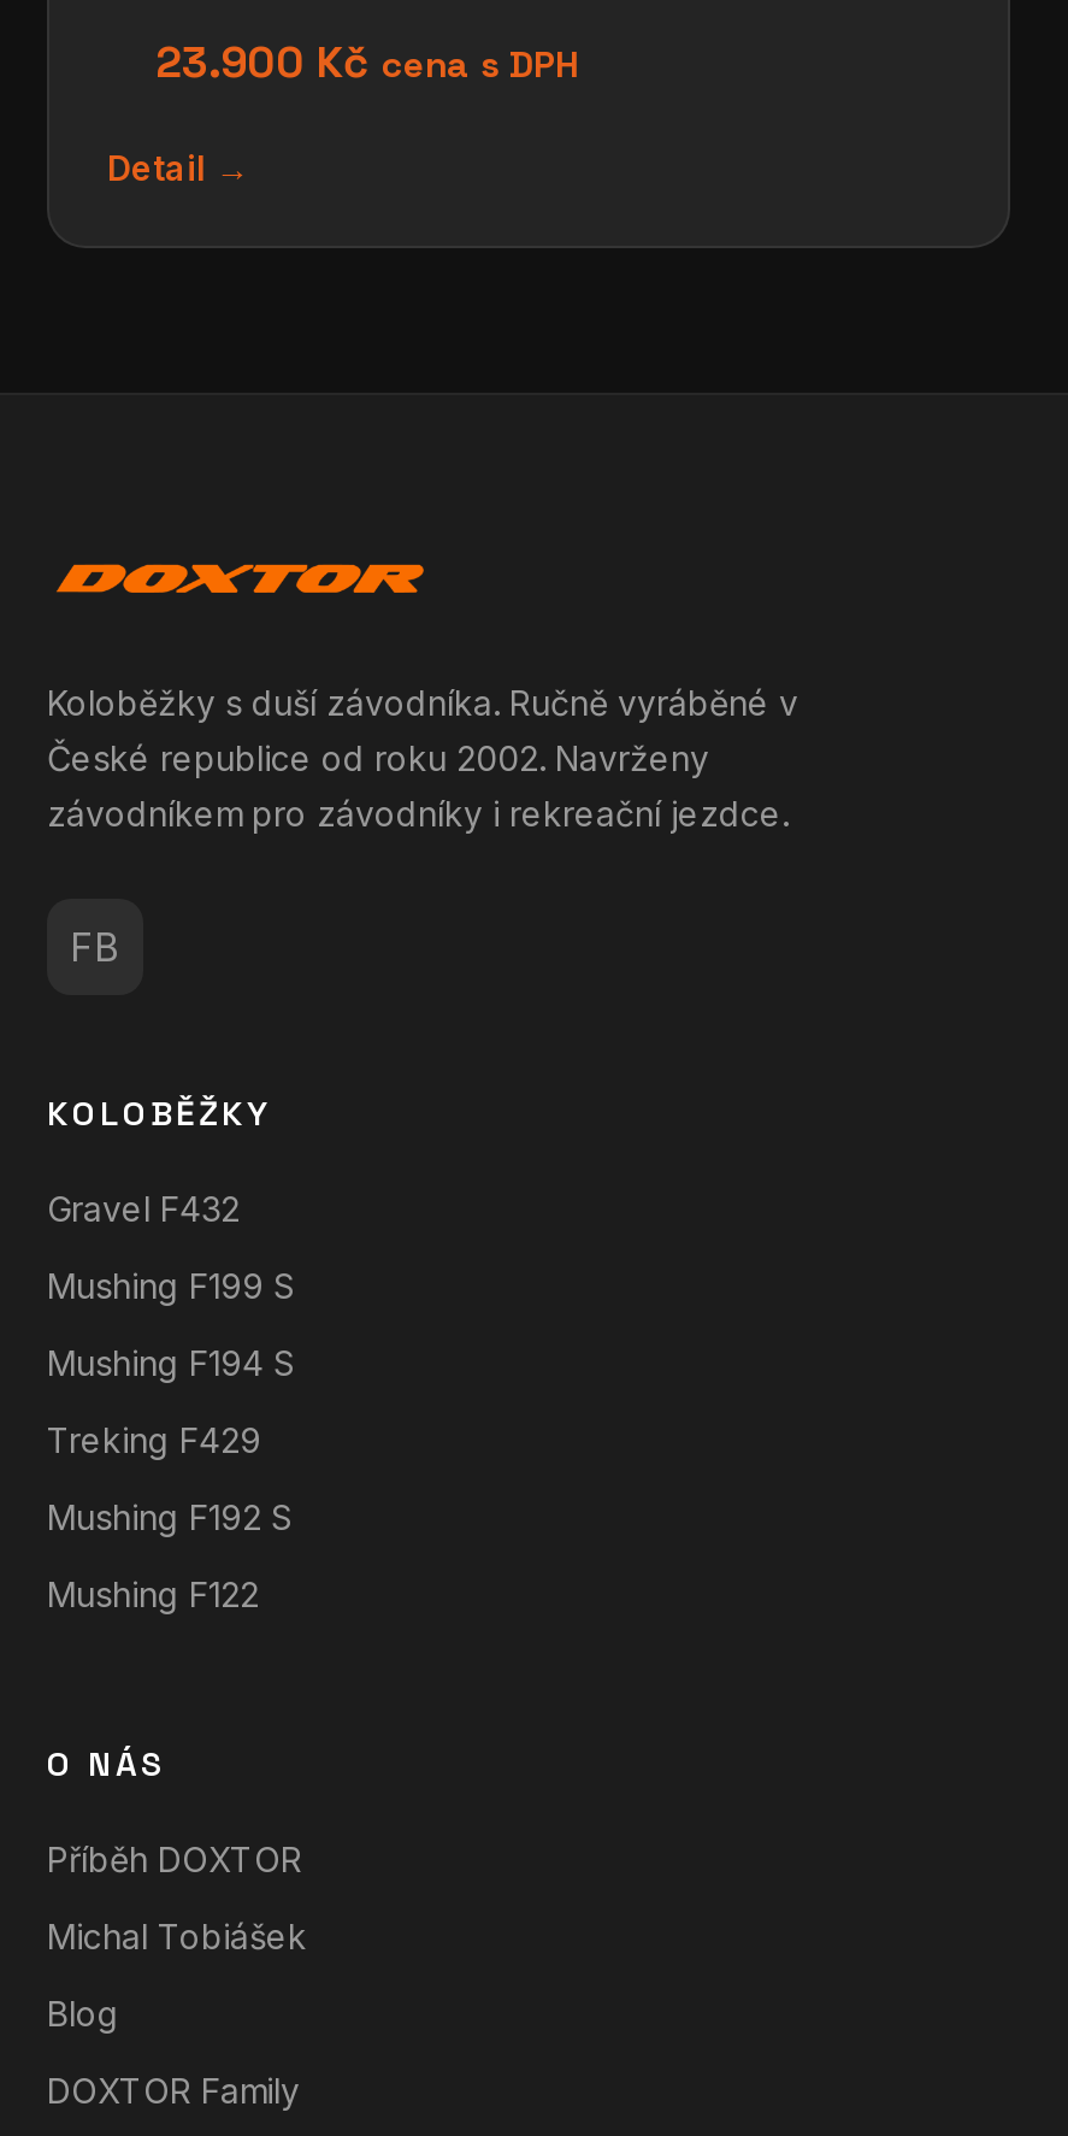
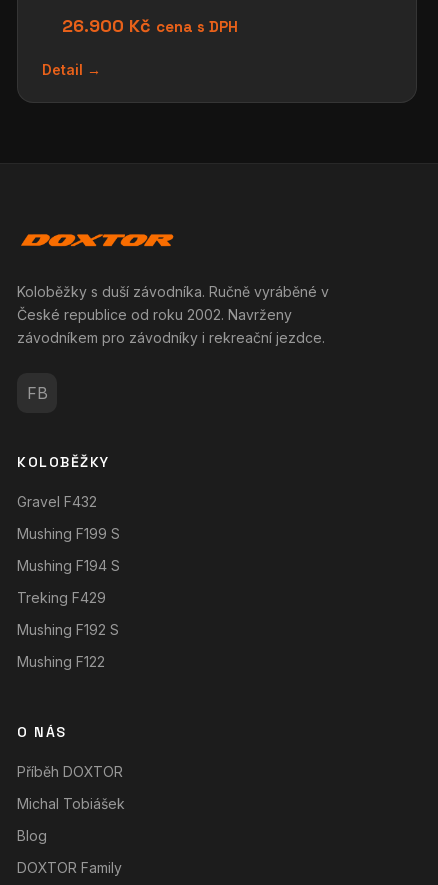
[155,34,579,89] 23.900 Kč cena s DPH -> [62,14,238,37] 26.900 Kč cena s DPH

